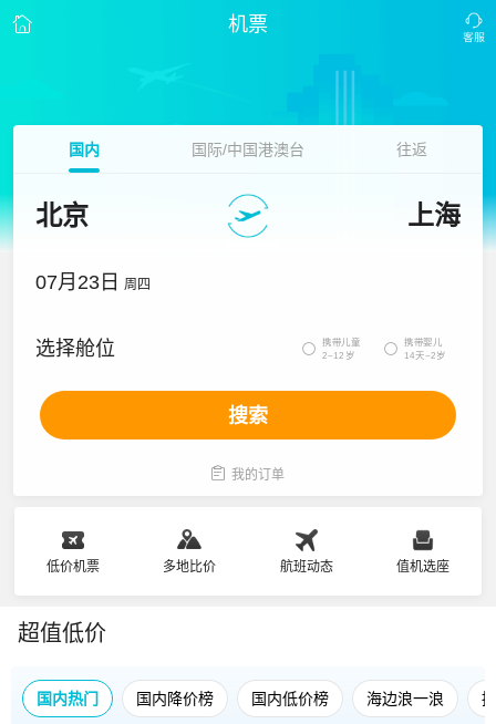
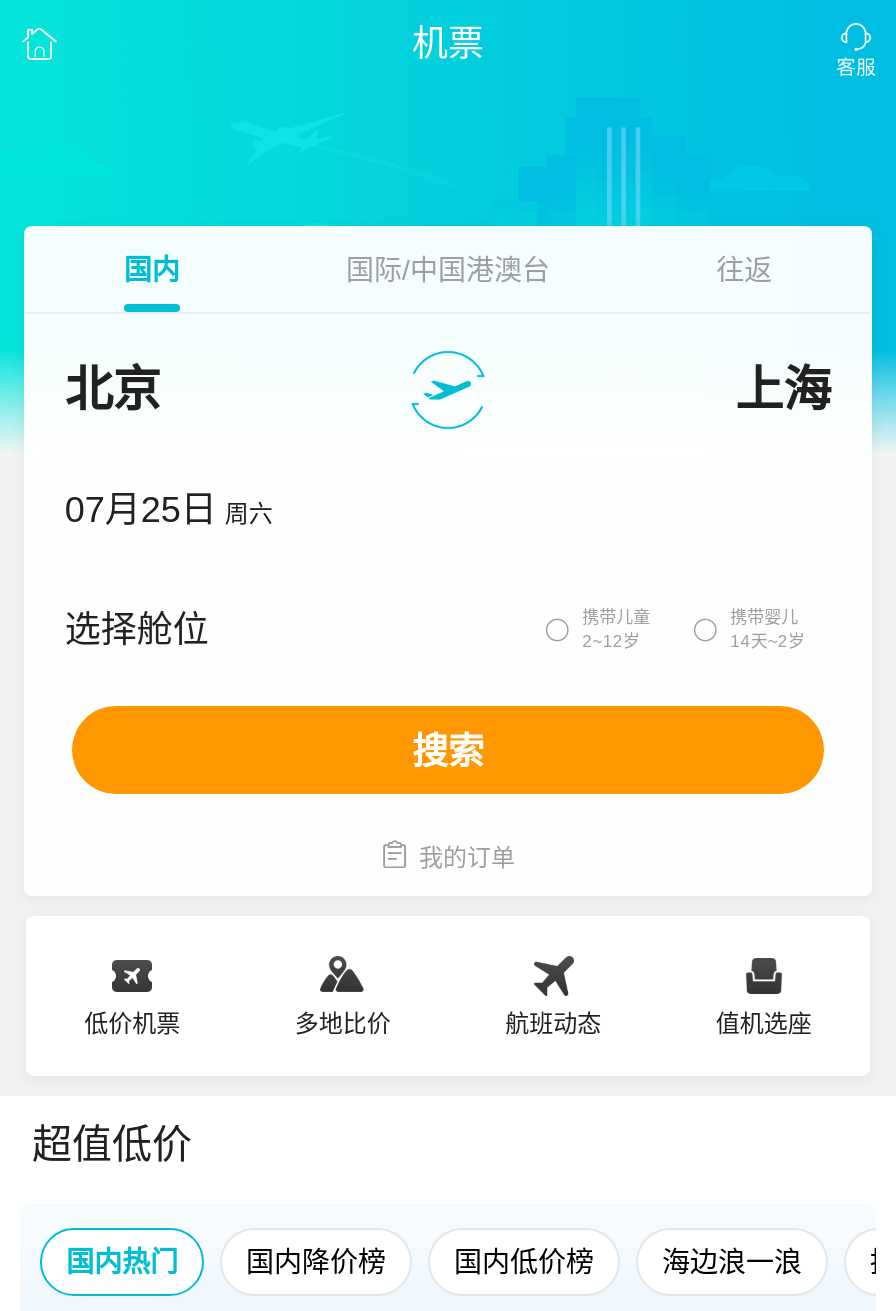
[36,271,151,293] 07月23日 周四 -> [65,490,273,530] 07月25日 周六

